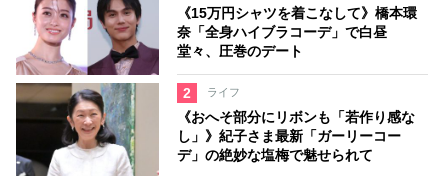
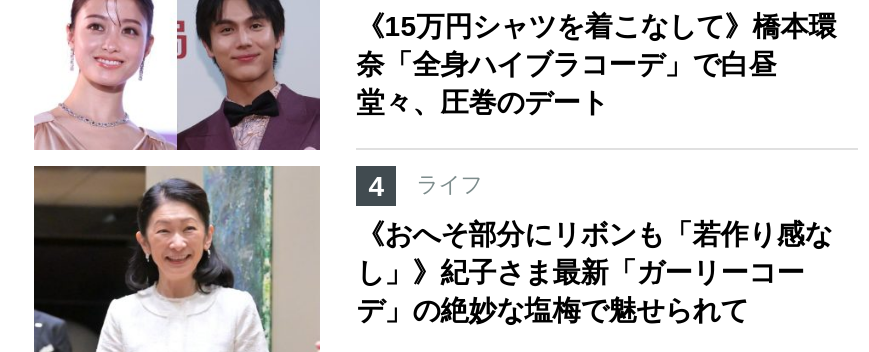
[183,84,240,100] 2 ライフ -> [368,169,482,201] 4 ライフ

